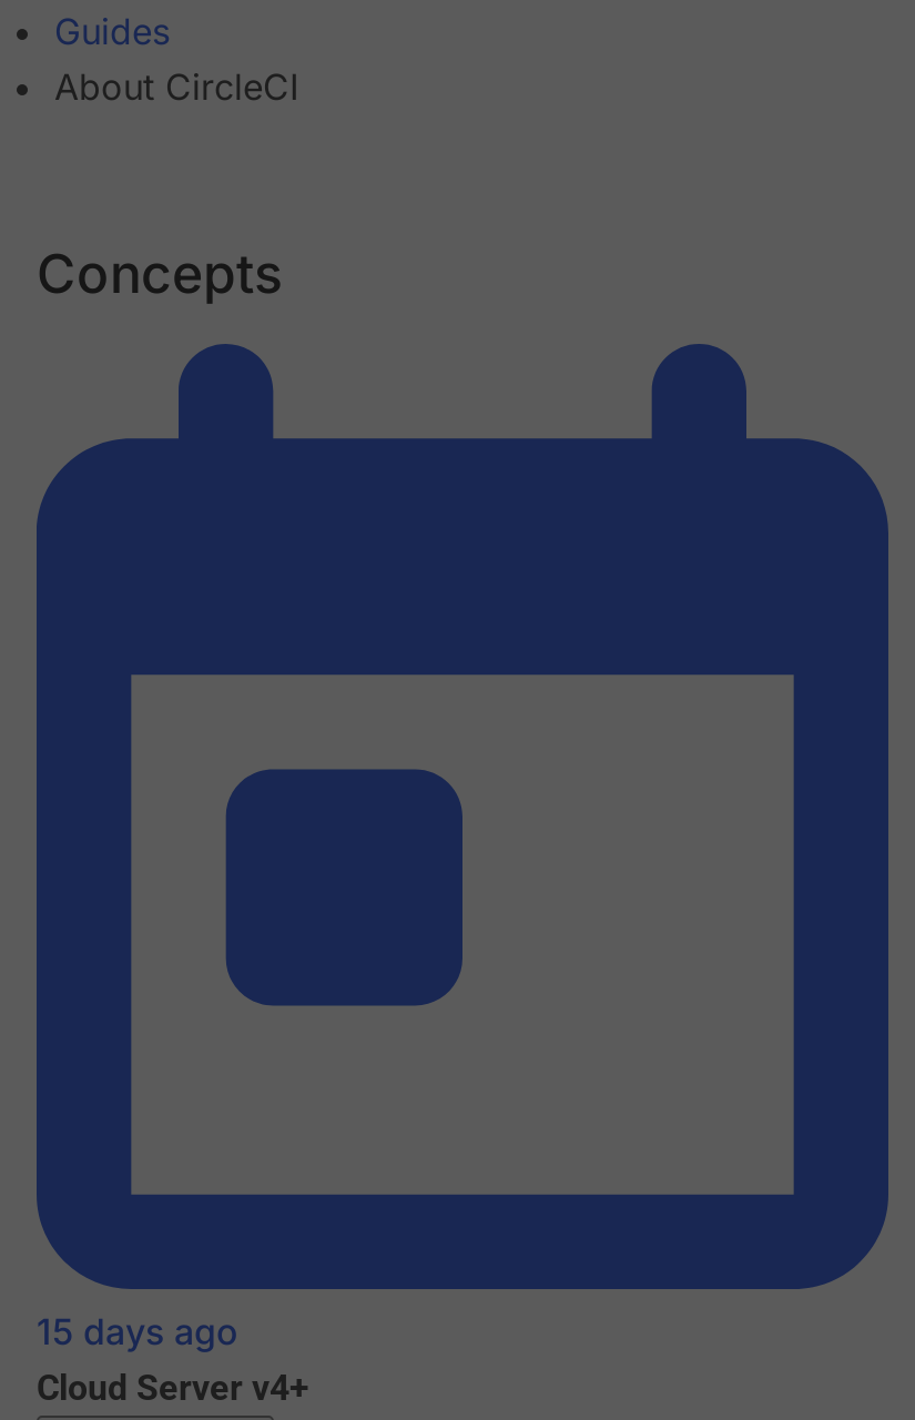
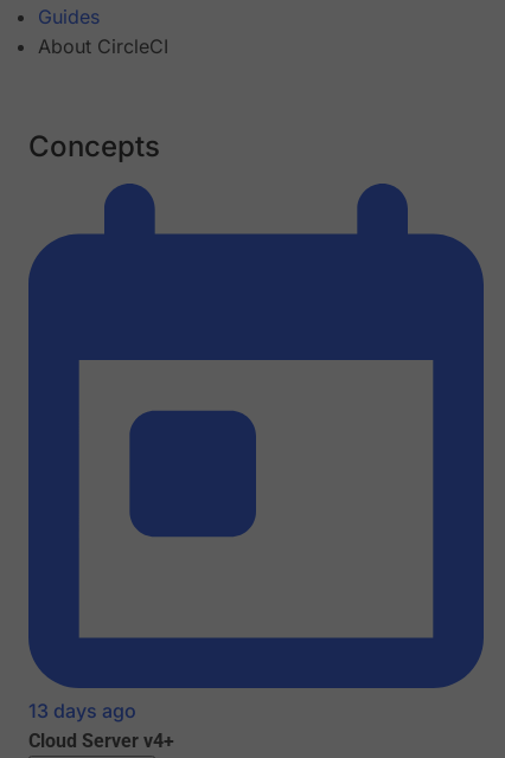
[37,1310,238,1355] 15 days ago -> [28,699,136,723] 13 days ago

